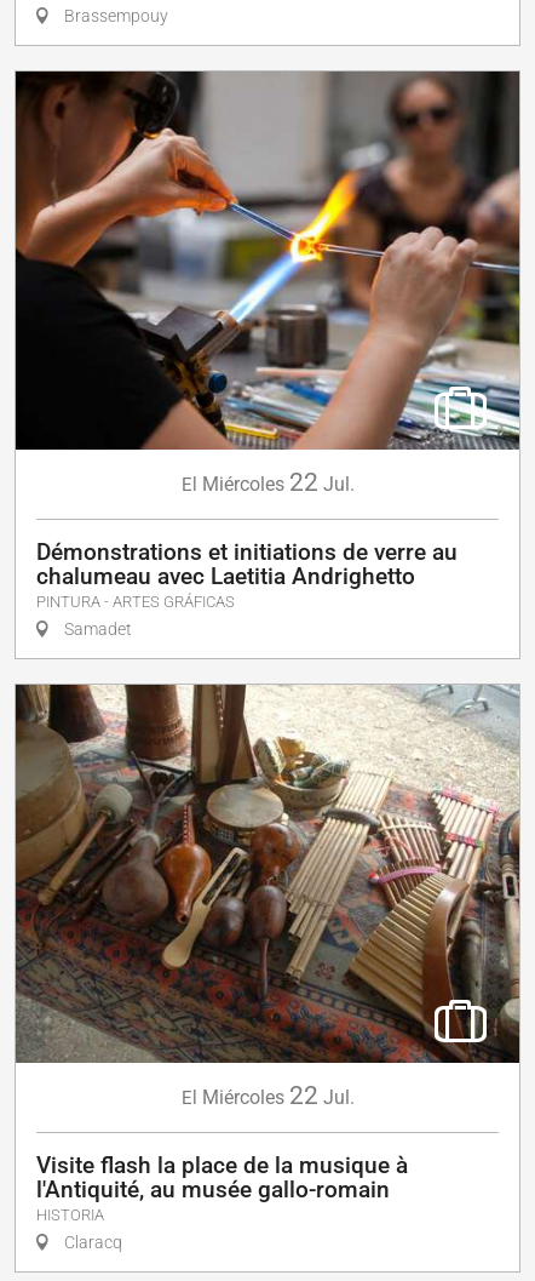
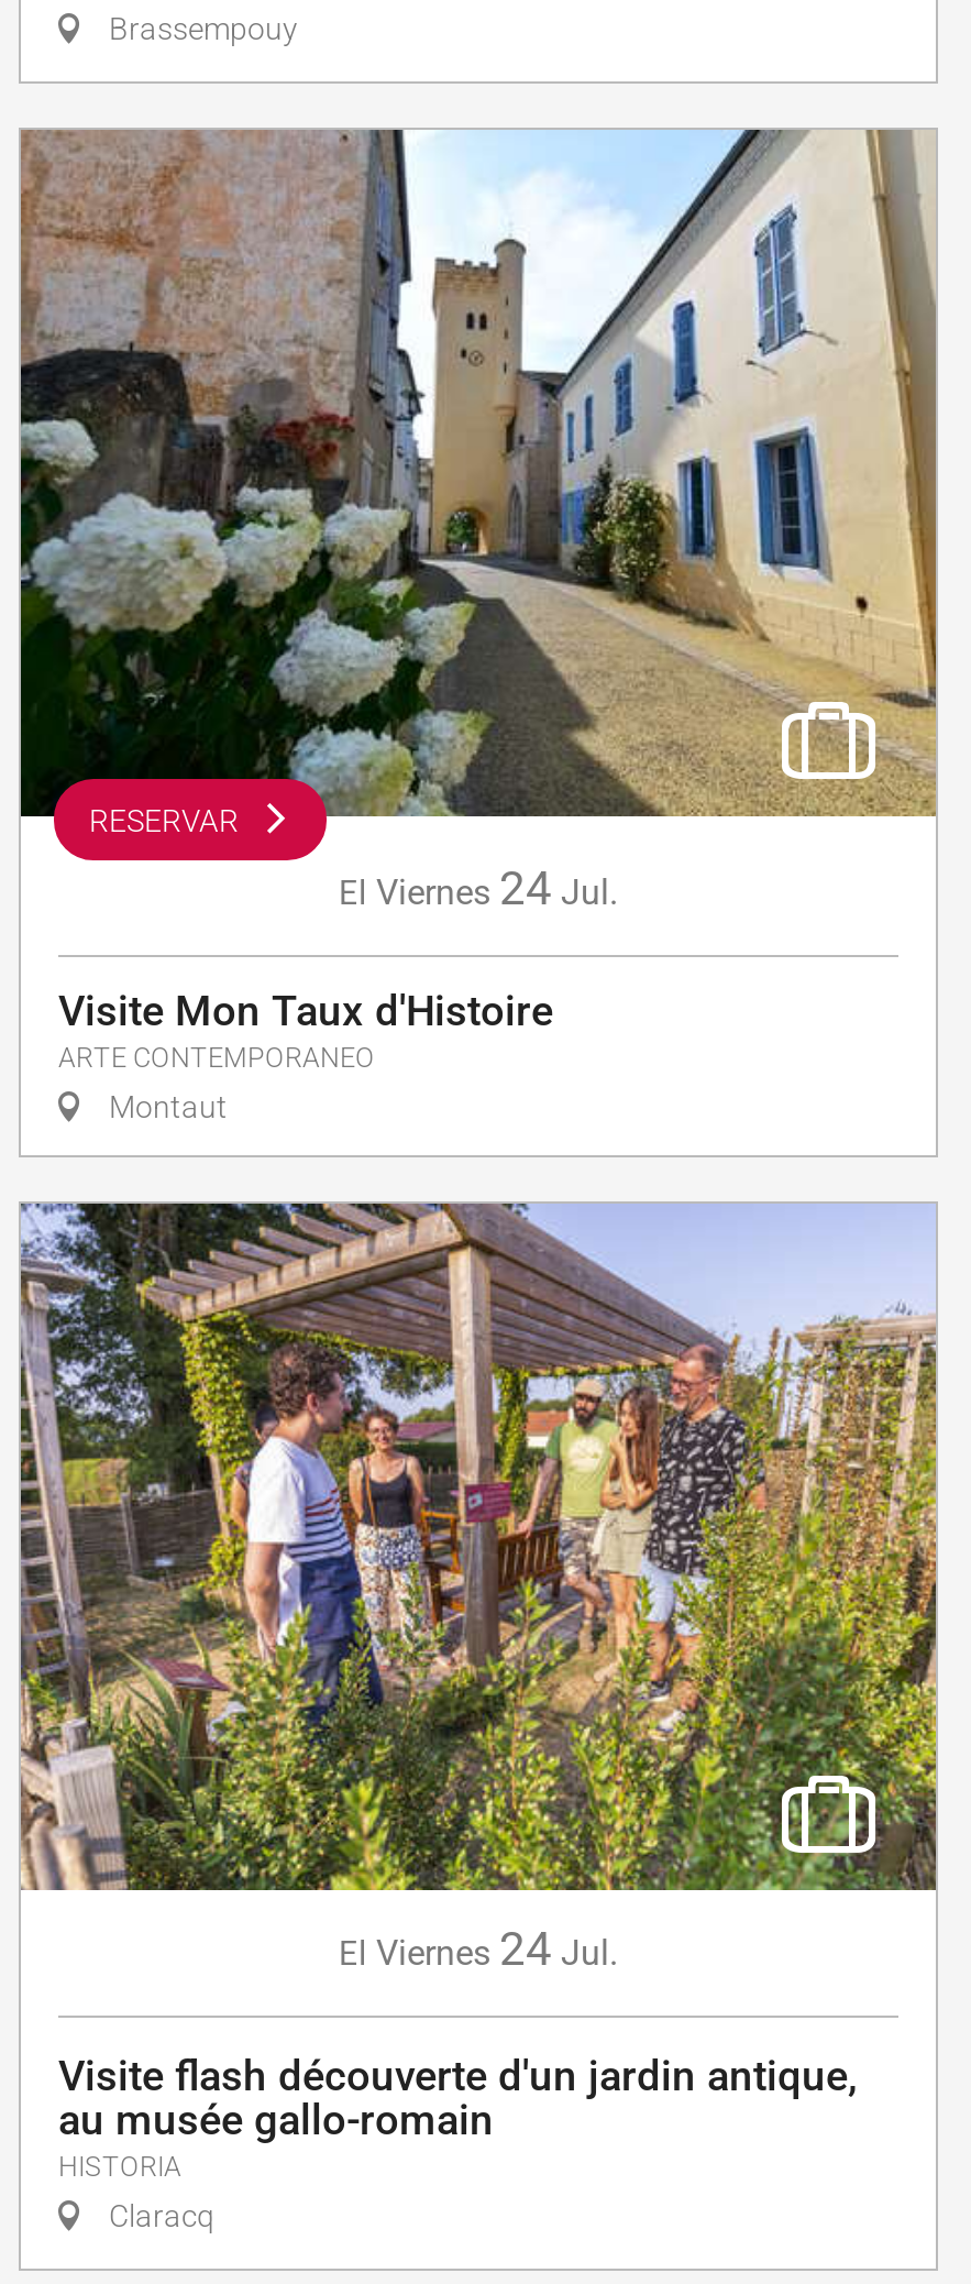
[16,70,520,639] [image] | El Miércoles 22 Jul. | Démonstrations et initiations de verre au | chalumeau avec Laetitia Andrighetto | PINTURA - ARTES GRÁFICAS | Samadet -> [19,128,938,1123] [image] | RESERVAR | El Viernes 24 Jul. | Visite Mon Taux d'Histoire | ARTE CONTEMPORANEO | Montaut
[15,684,520,1203] [image] | El Miércoles 22 Jul. | Visite flash la place de la musique à | l'Antiquité, au musée gallo-romain -> [19,1201,938,2144] [image] | El Viernes 24 Jul. | Visite flash découverte d'un jardin antique, | au musée gallo-romain

